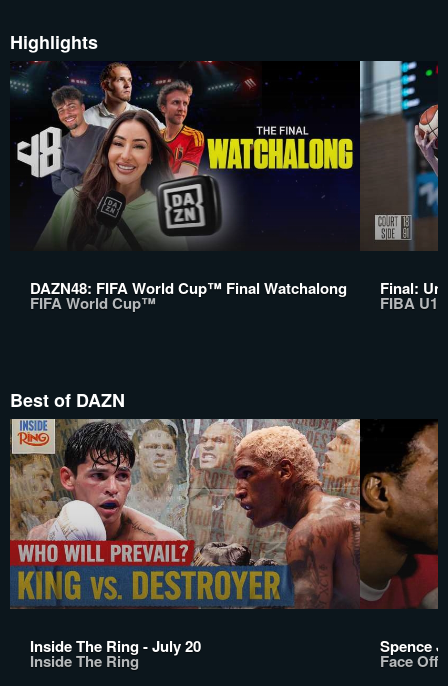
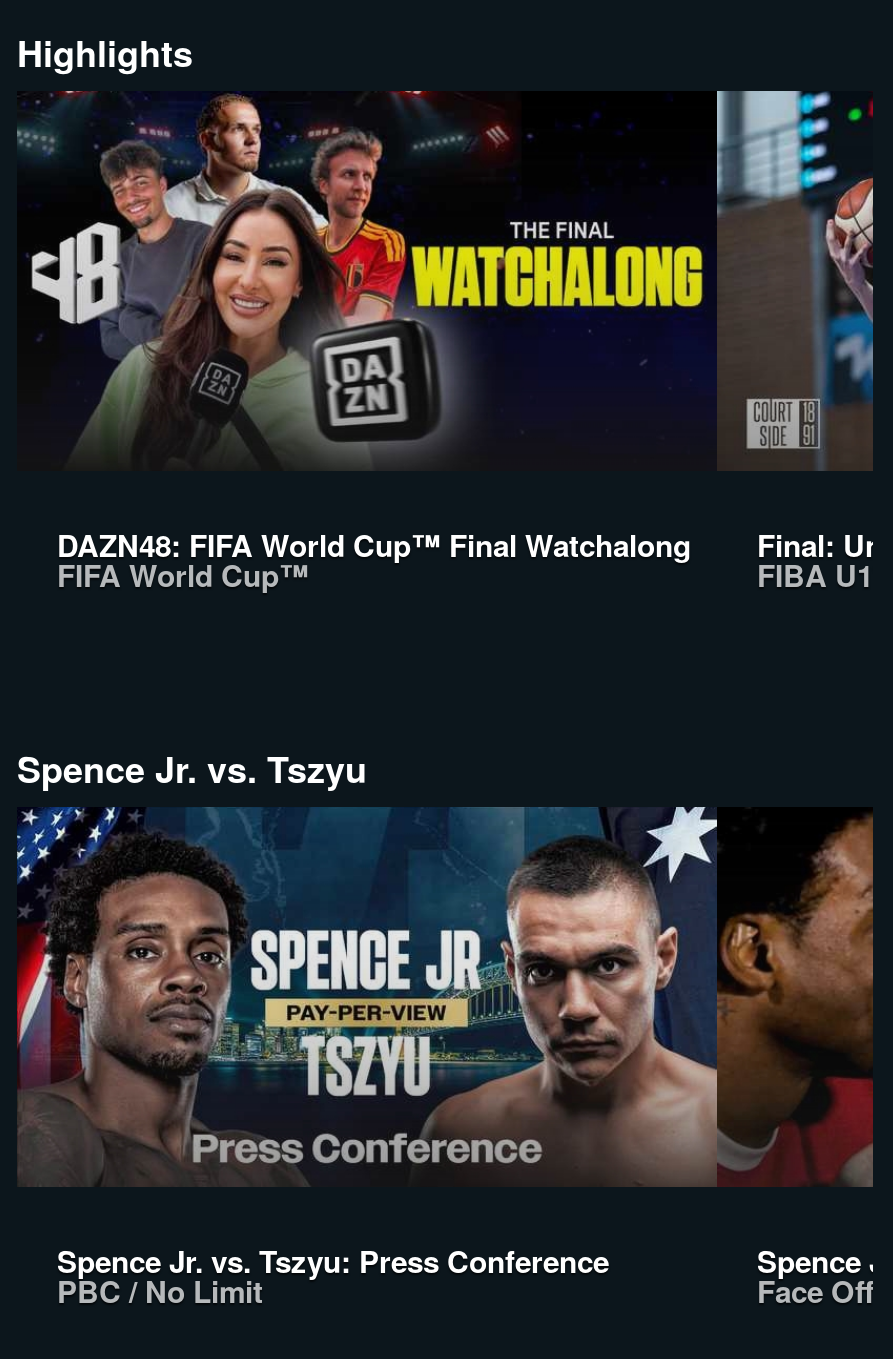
[10,387,125,413] Best of DAZN -> [17,743,367,795] Spence Jr. vs. Tszyu
[9,418,361,672] [image] | Inside The Ring - July 20 | Inside The Ring -> [15,807,719,1313] [image] | Spence Jr. vs. Tszyu: Press Conference | PBC / No Limit

